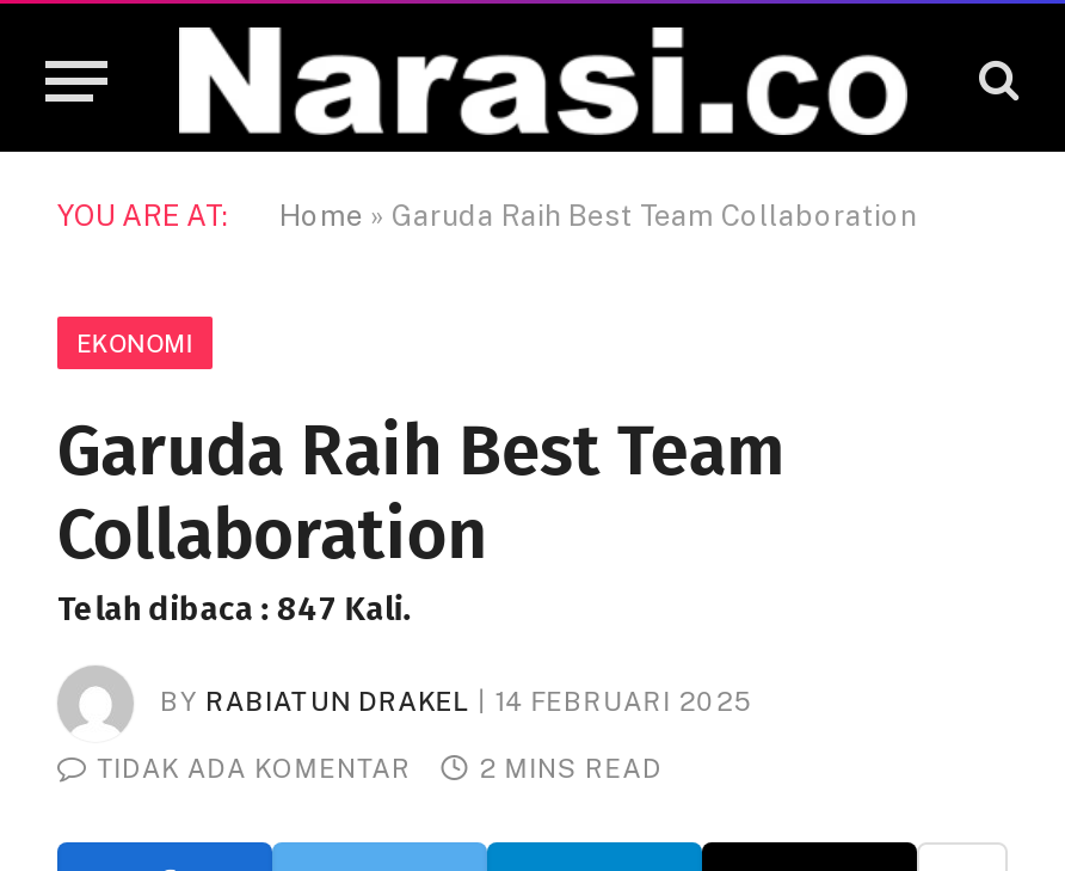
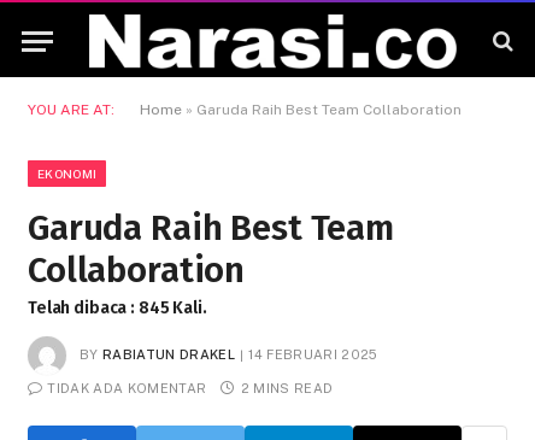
[57,589,412,630] Telah dibaca : 847 Kali. -> [28,298,207,318] Telah dibaca : 845 Kali.

